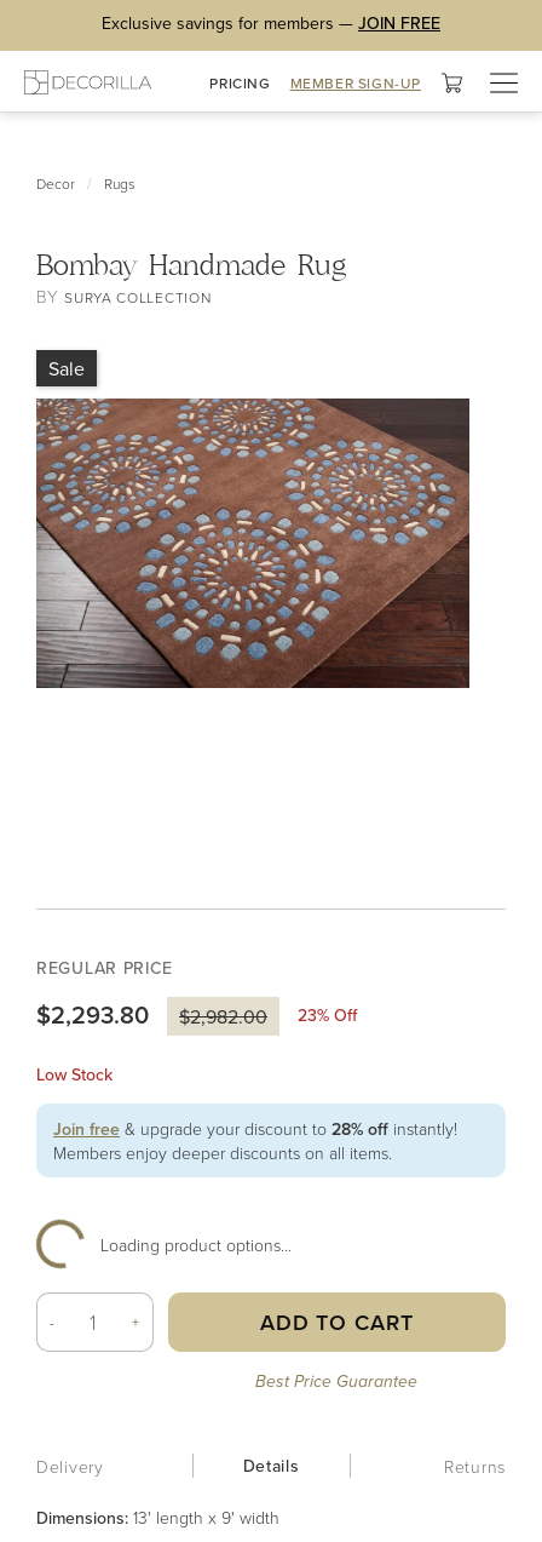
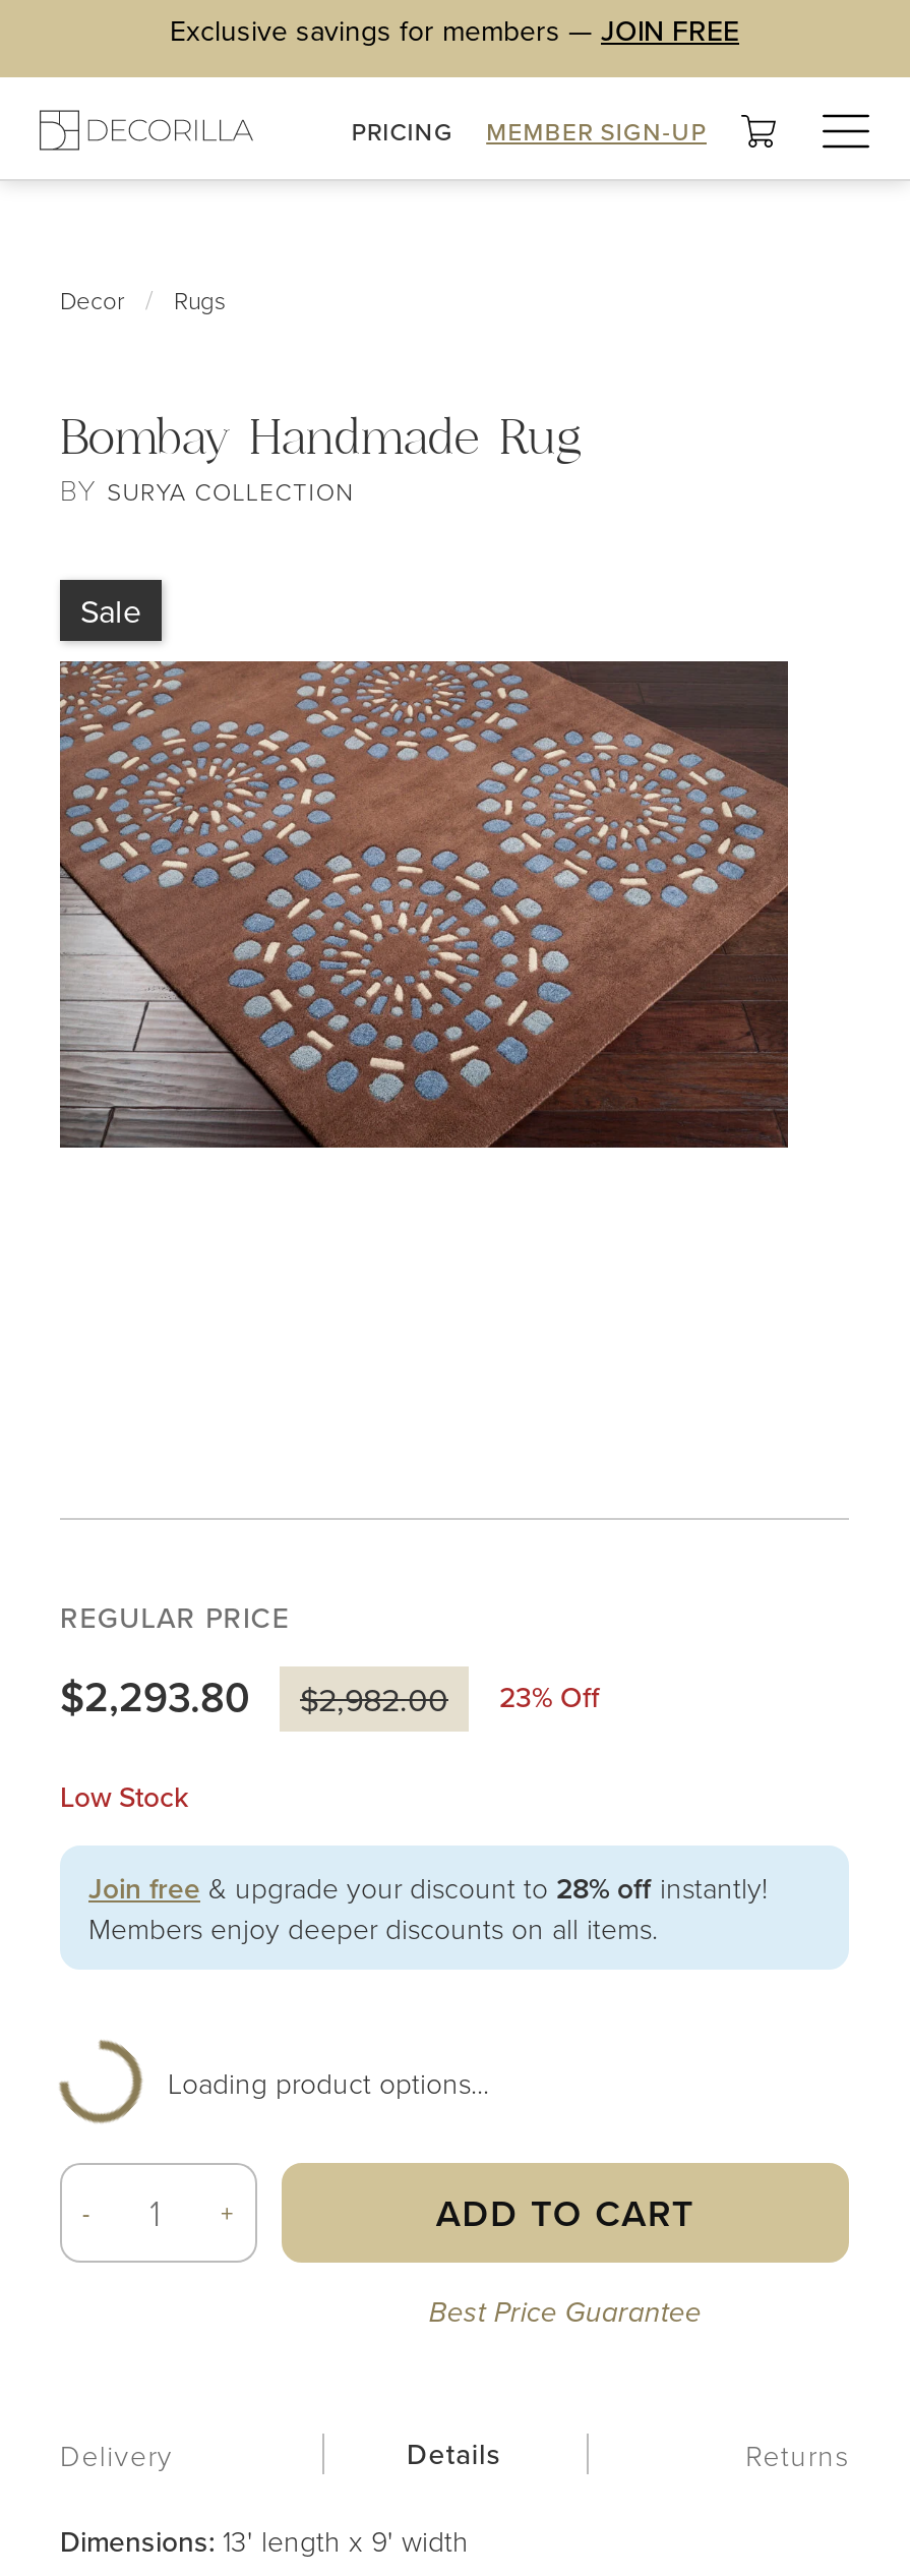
[35,1219,85,1267] [image] -> [60,2041,143,2122] [image]

